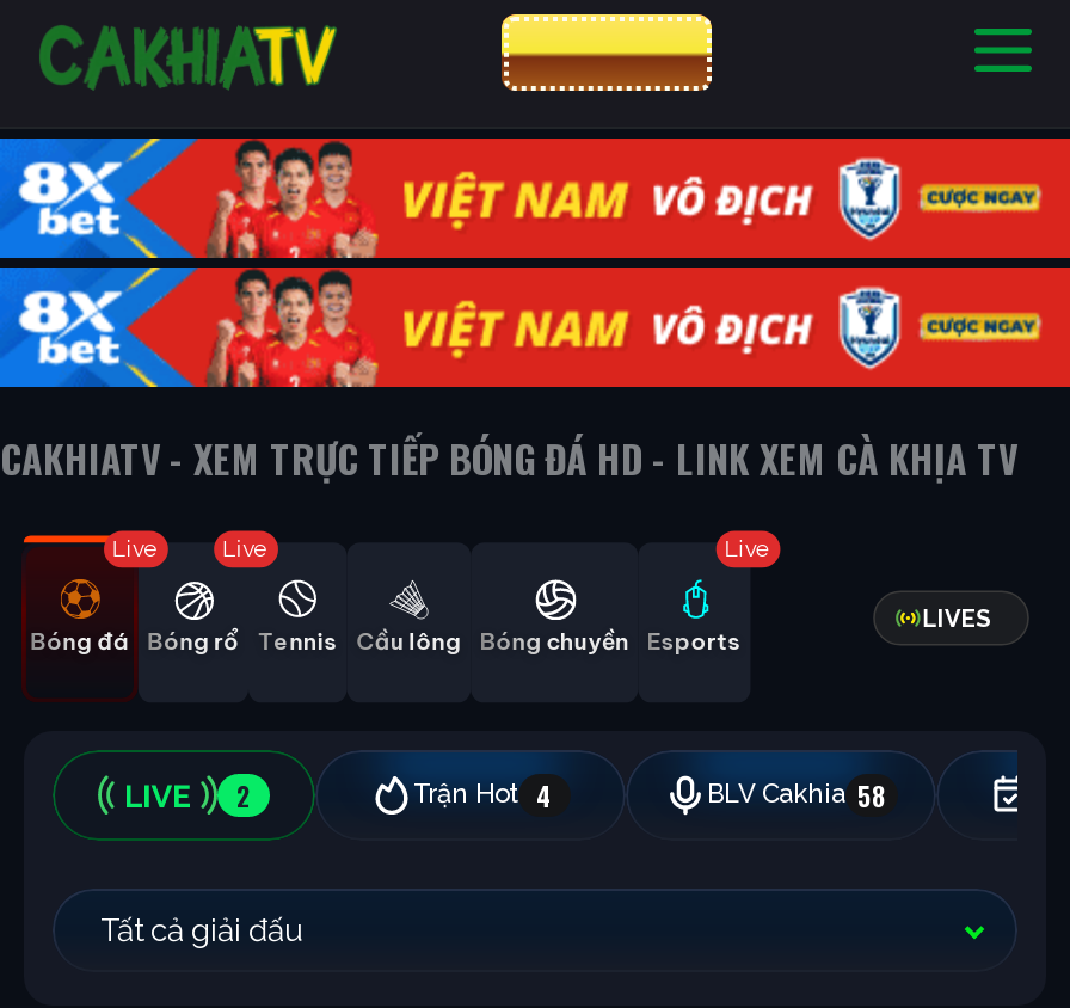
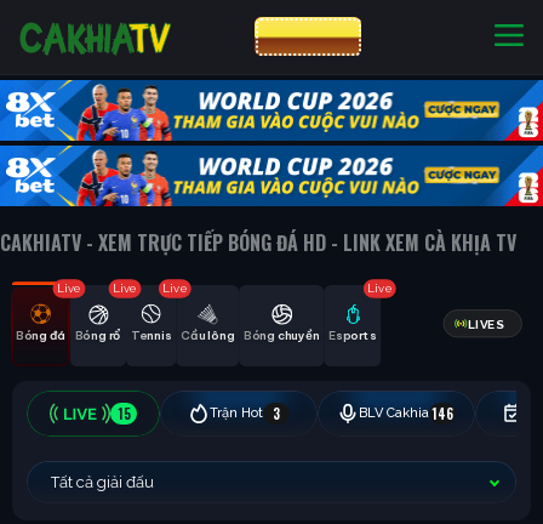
[12,136,1063,389] [image] -> [5,79,539,207] [image]
none -> [163,281,187,294] Live
[236,775,886,813] 2 | Trận Hot 4 | BLV Cakhia 58 -> [117,403,453,423] 15 | Trận Hot | 3 | BLV Cakhia 146

